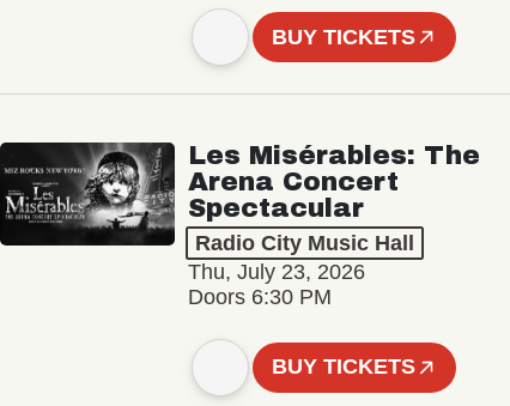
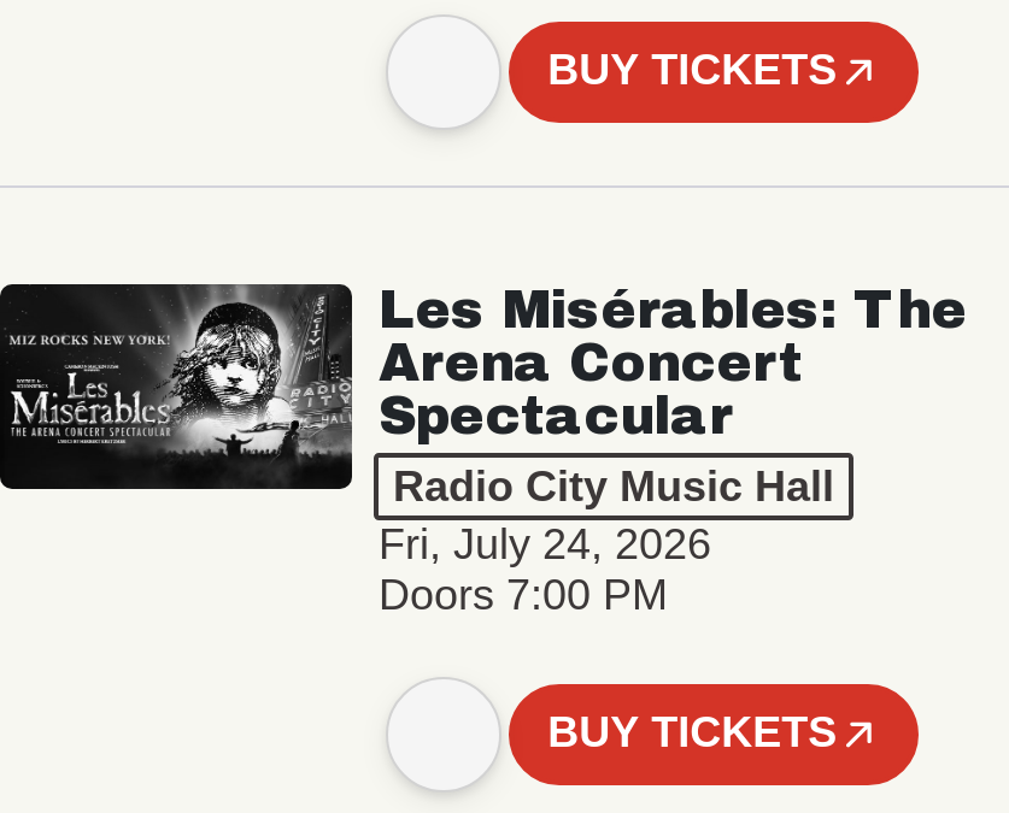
[188,260,365,284] Thu, July 23, 2026 -> [379,519,711,567] Fri, July 24, 2026
[188,286,332,310] Doors 6:30 PM -> [379,570,668,618] Doors 7:00 PM

